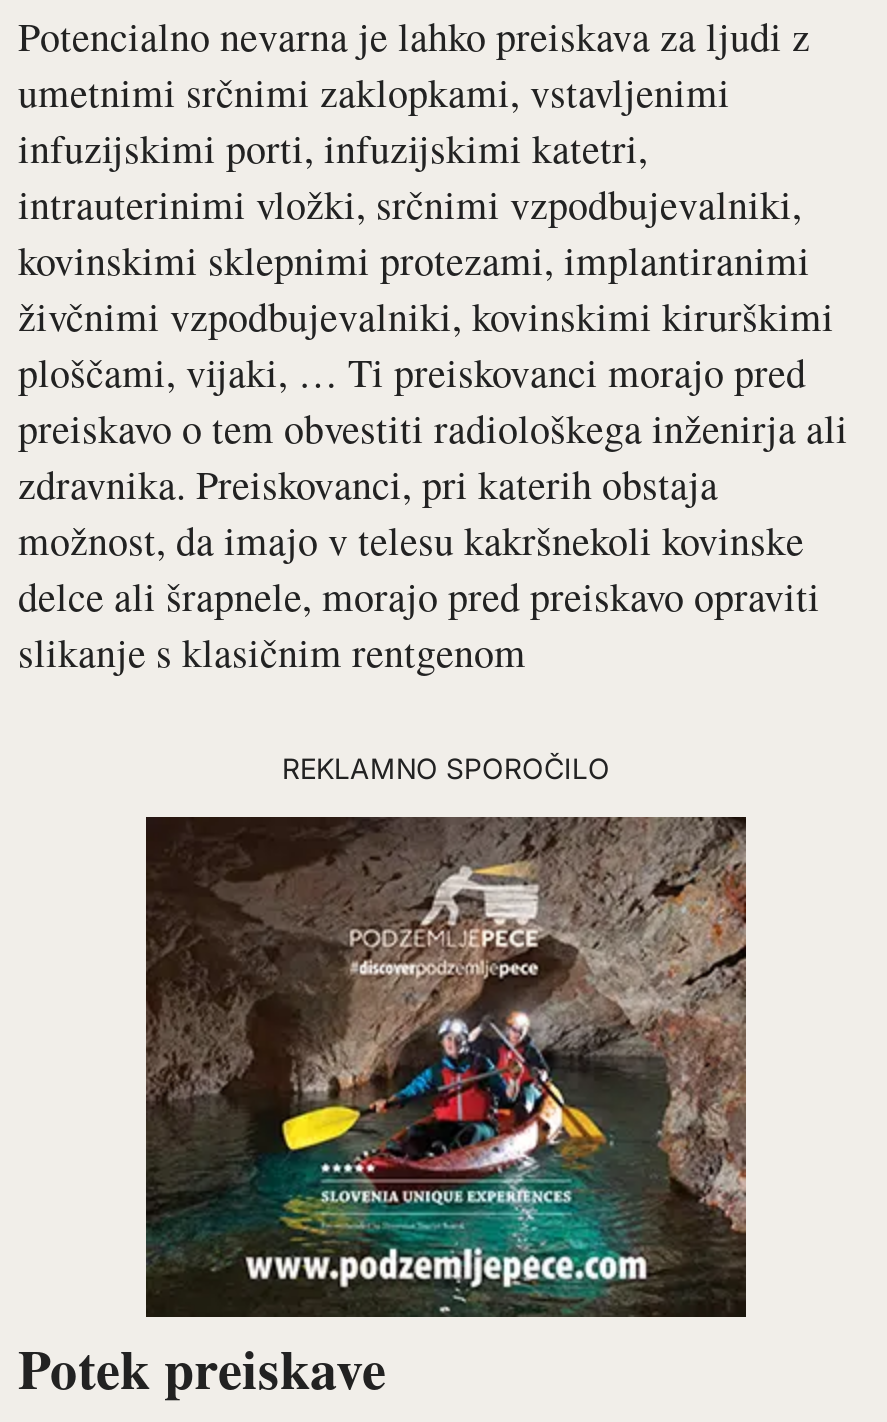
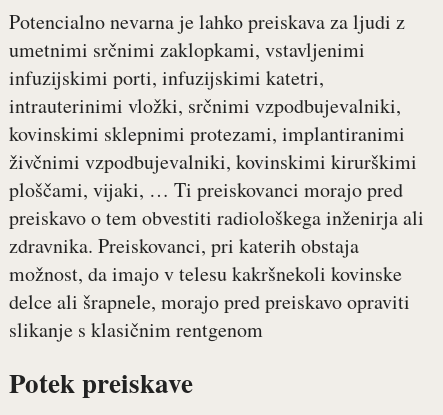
[282,752,610,786] REKLAMNO SPOROČILO -> none
[144,815,748,1319] [image] -> none

